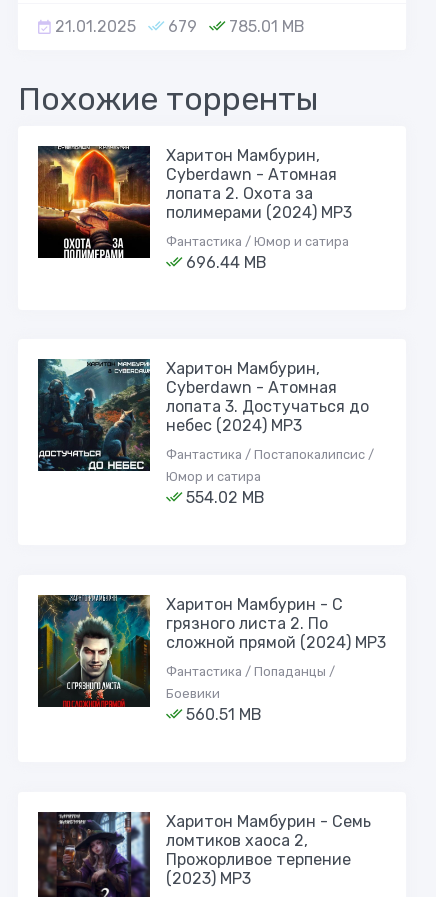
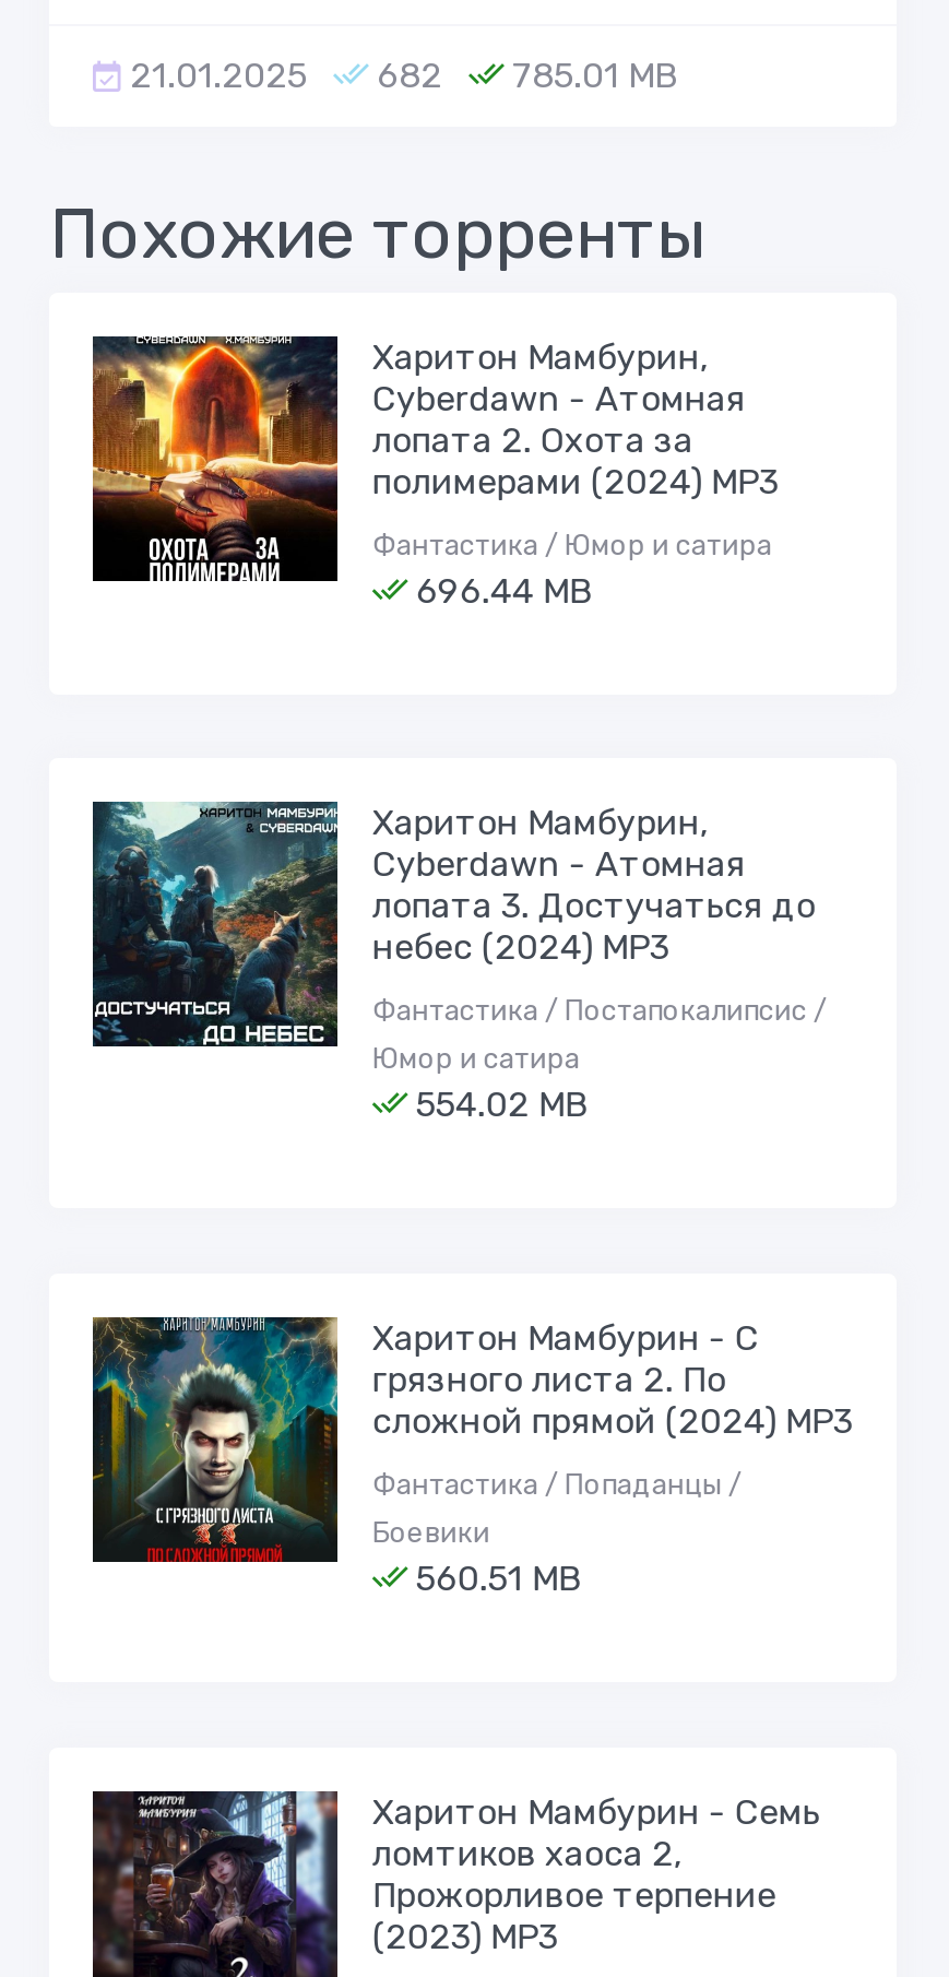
[51,17,305,36] 21.01.2025 679 785.01 MB -> [121,54,678,96] 21.01.2025 682 785.01 MB

